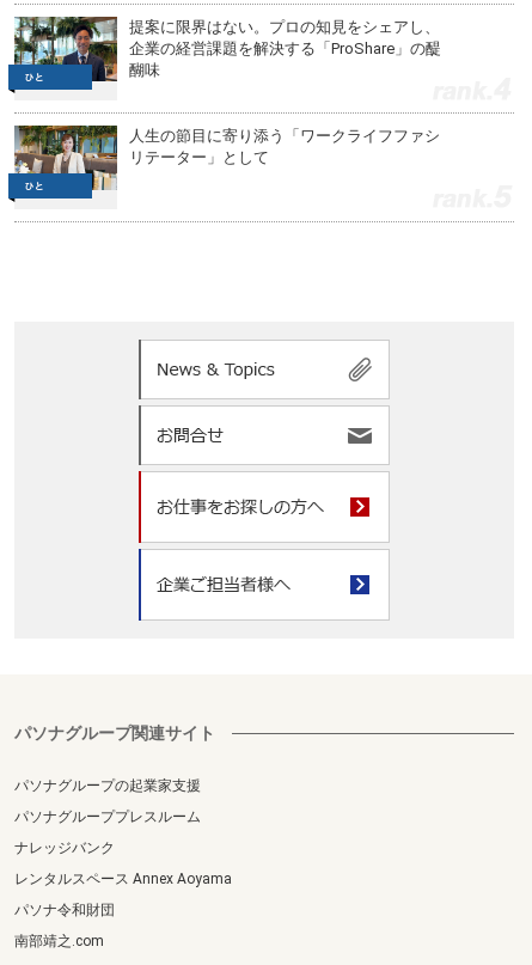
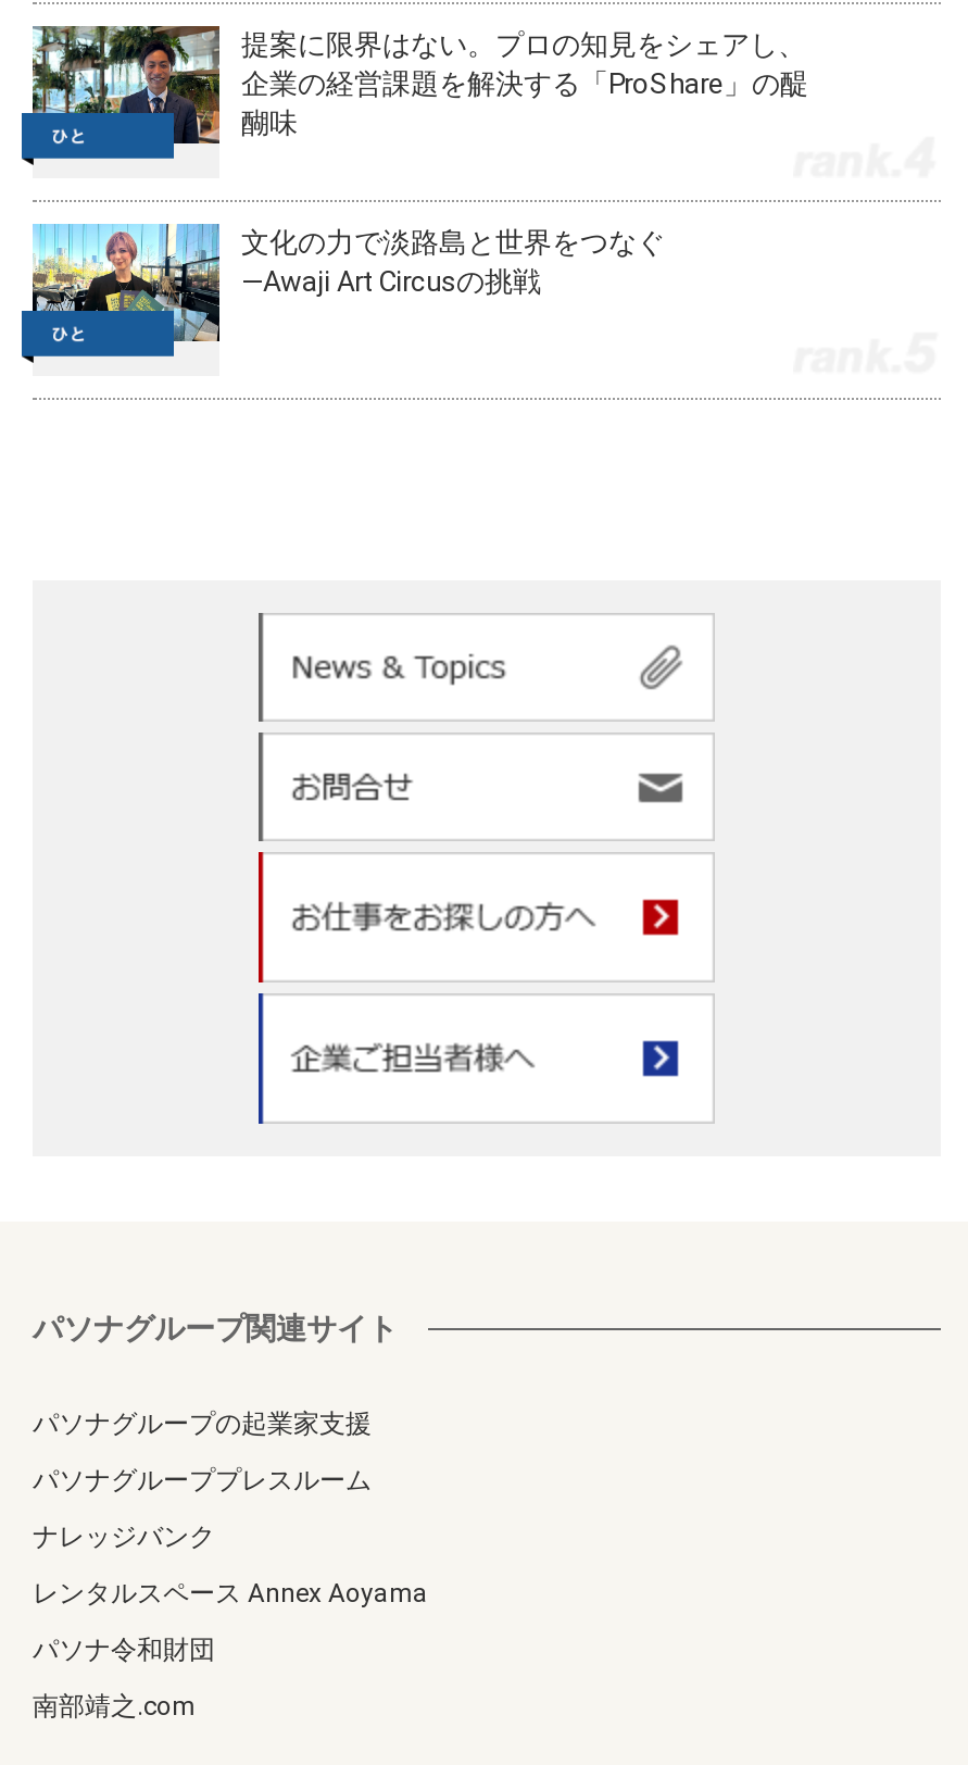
[13,124,440,190] [image] | 人生の節目に寄り添う「ワークライフファシ | リテーター」として -> [30,222,665,341] [image] | 文化の力で淡路島と世界をつなぐ | —Awaji Art Circusの挑戦

